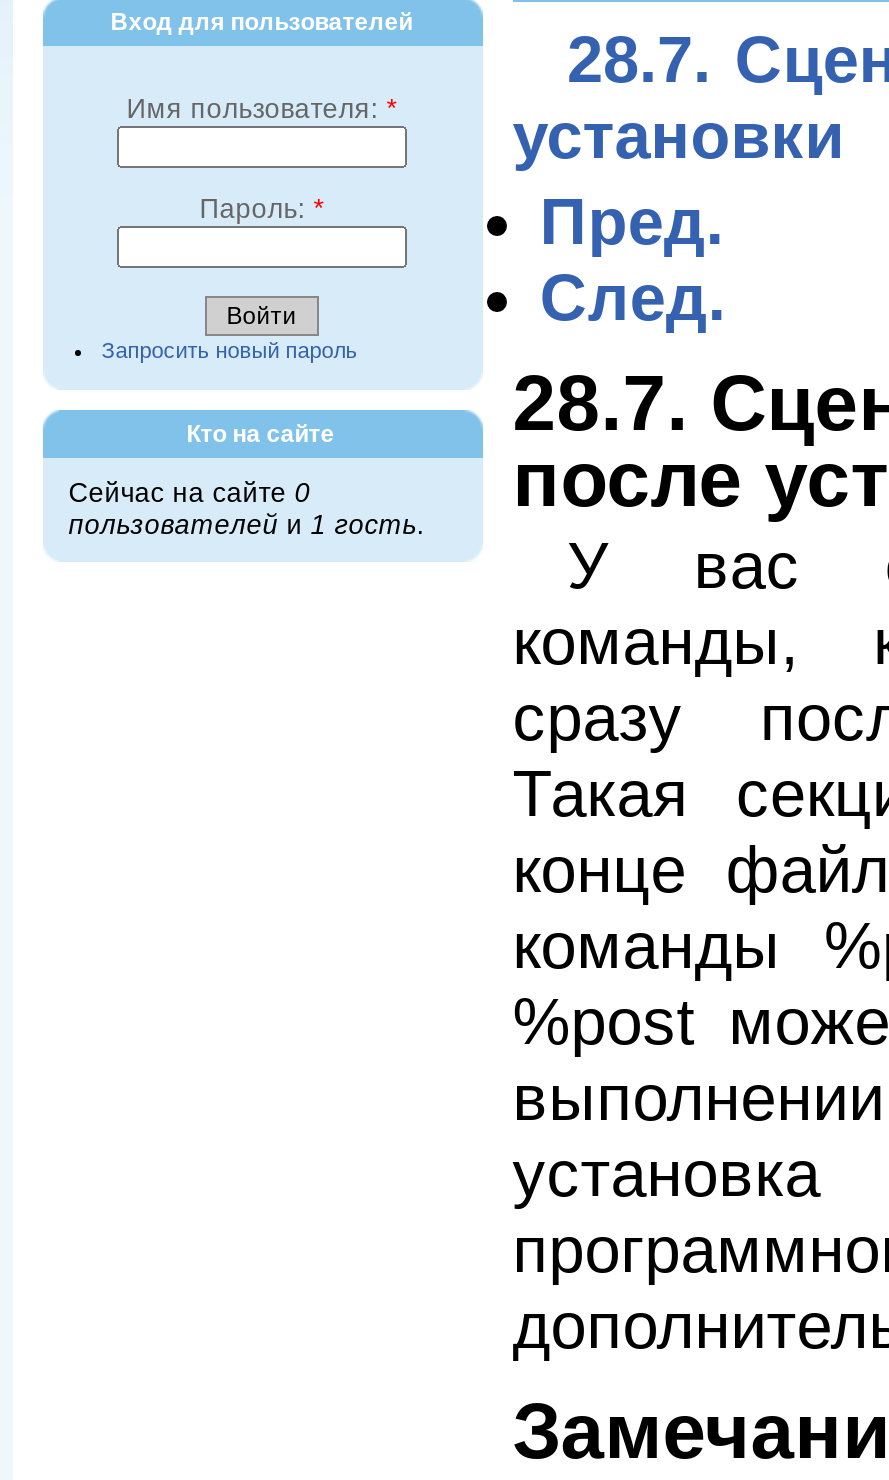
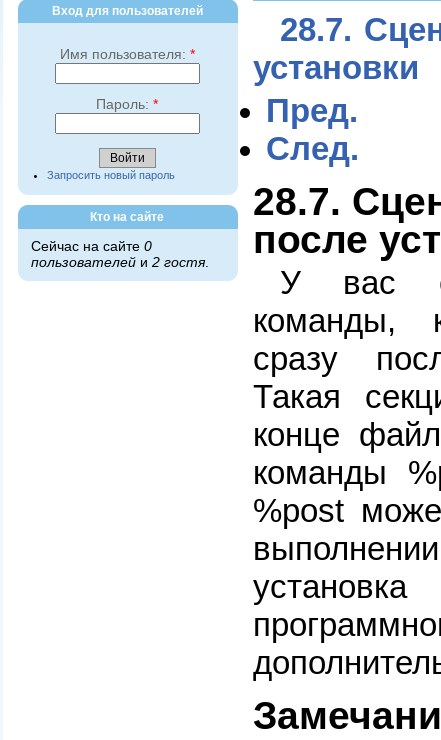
[69,510,425,540] пользователей и 1 гость. -> [31,255,209,270] пользователей и 2 гостя.

